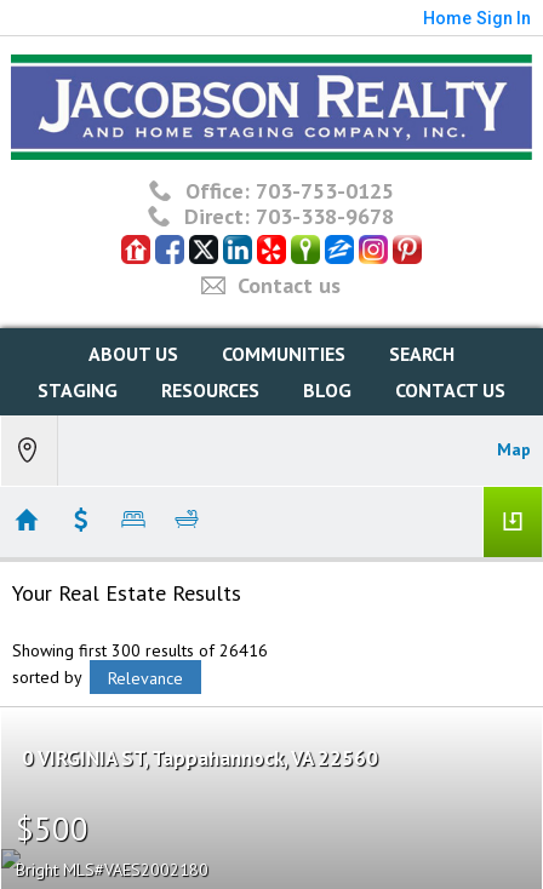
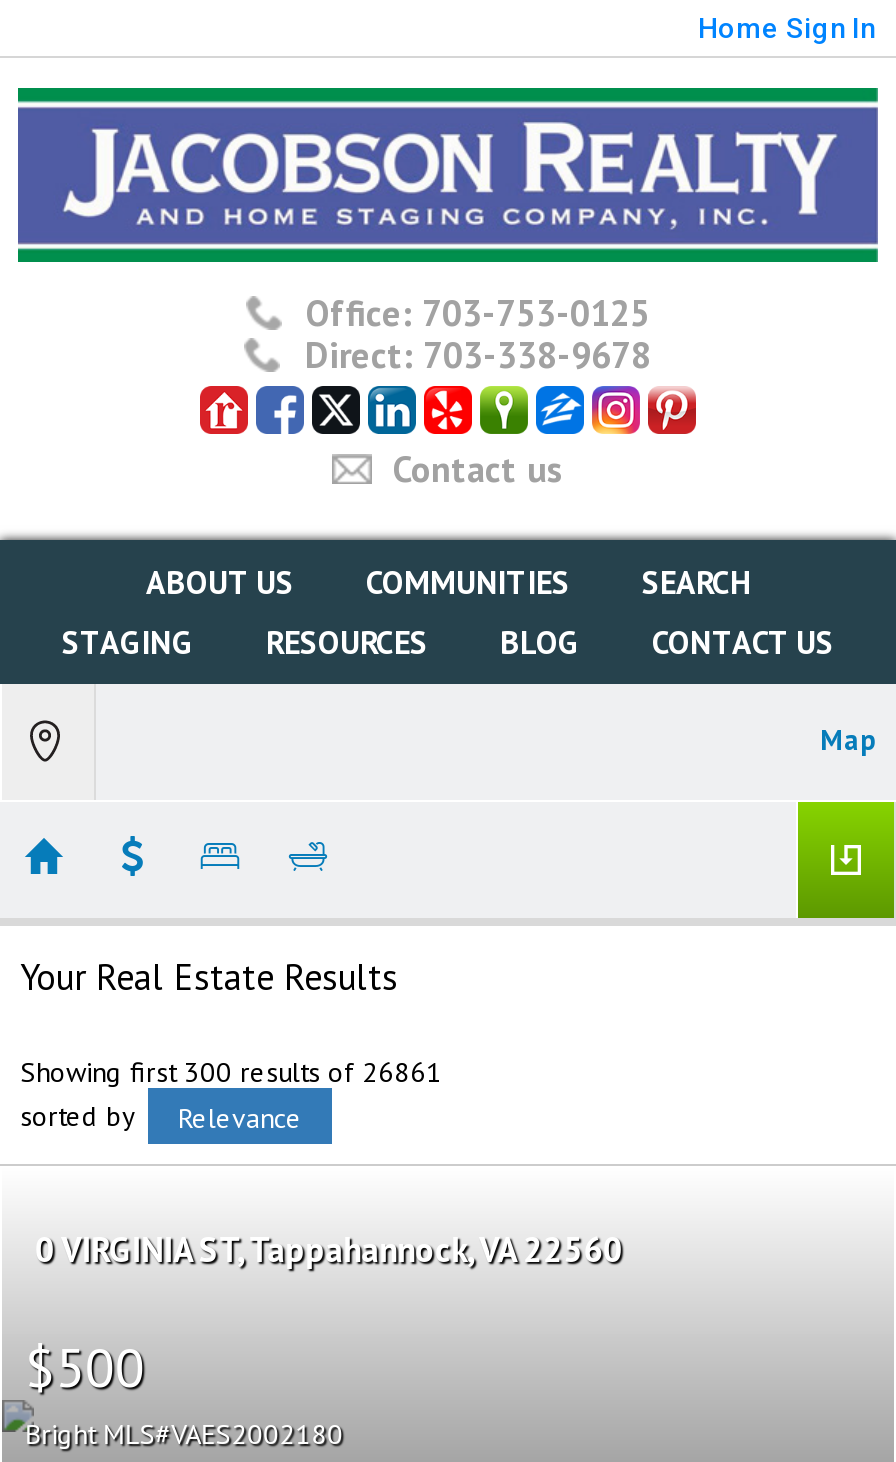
[12,640,268,662] Showing first 300 results of 26416 -> [20,1055,442,1091] Showing first 300 results of 26861

